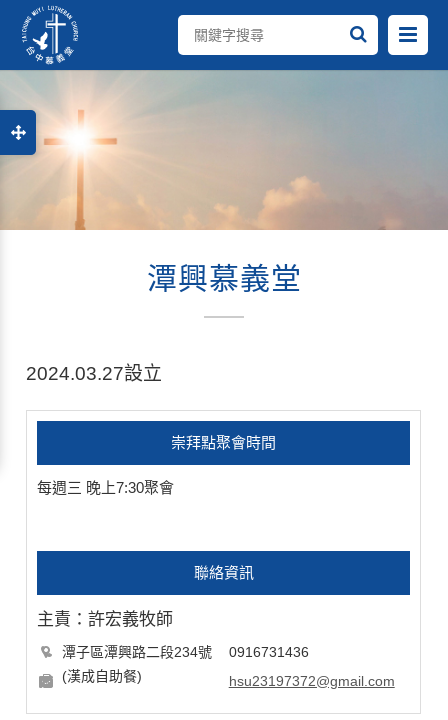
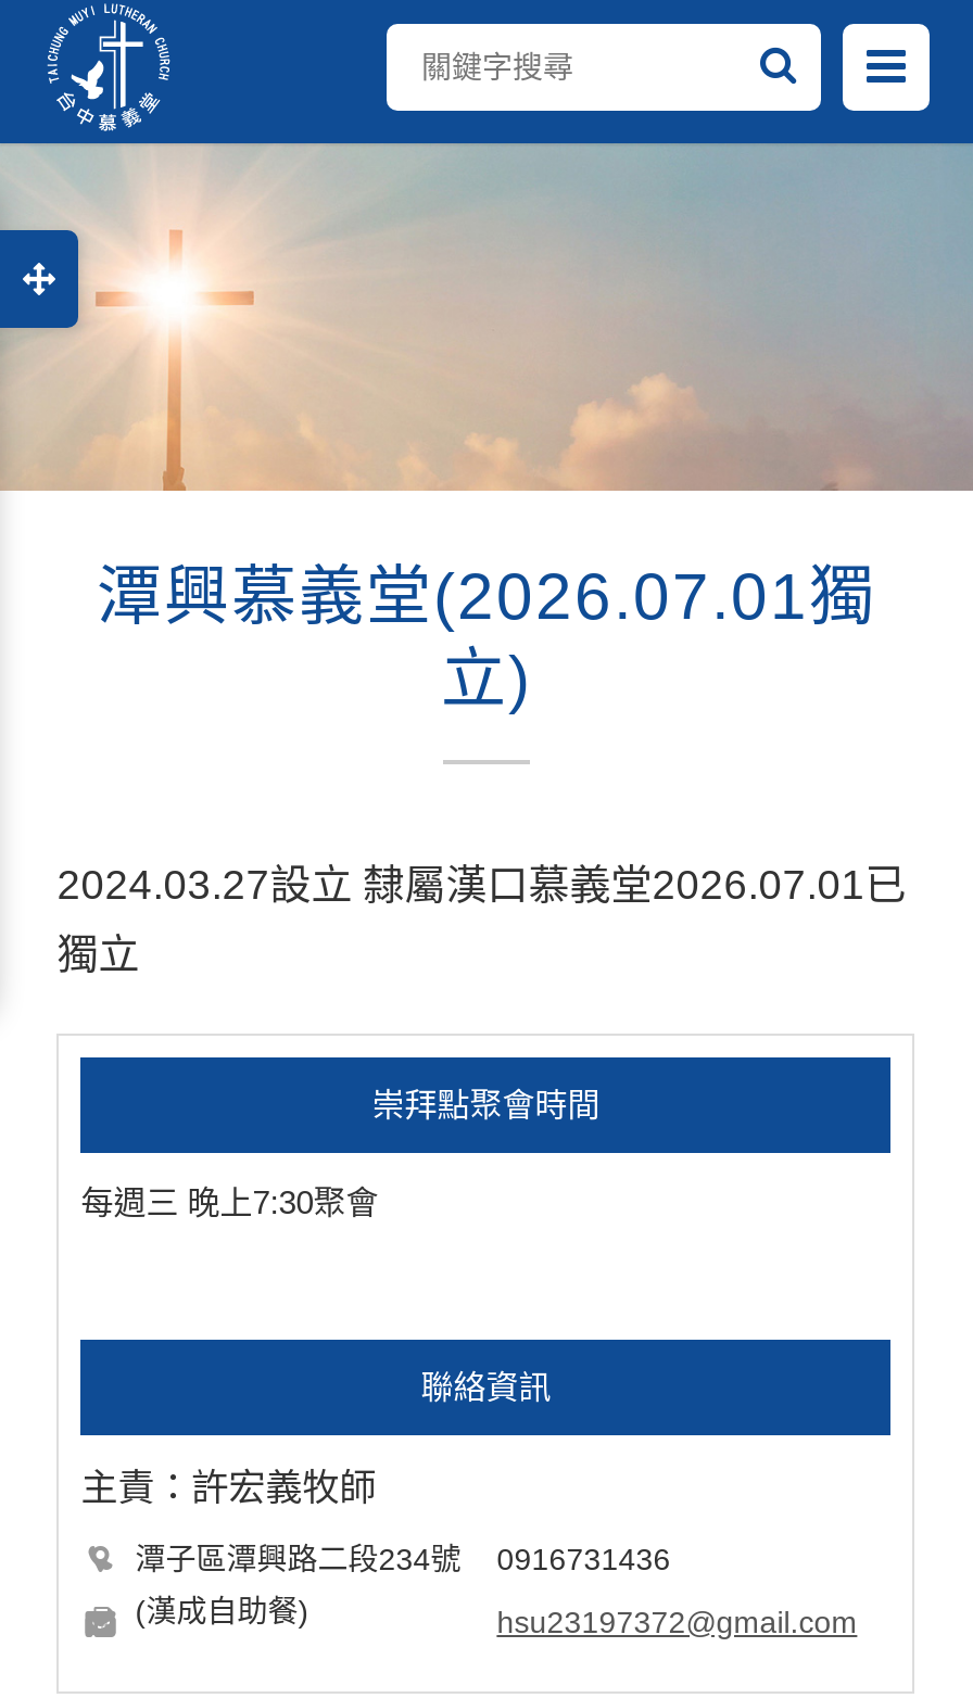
[26,262,301,384] 潭興慕義堂 | 2024.03.27設立 -> [57,560,906,977] 潭興慕義堂(2026.07.01獨 | 立) | 2024.03.27設立 隸屬漢口慕義堂2026.07.01已 | 獨立

